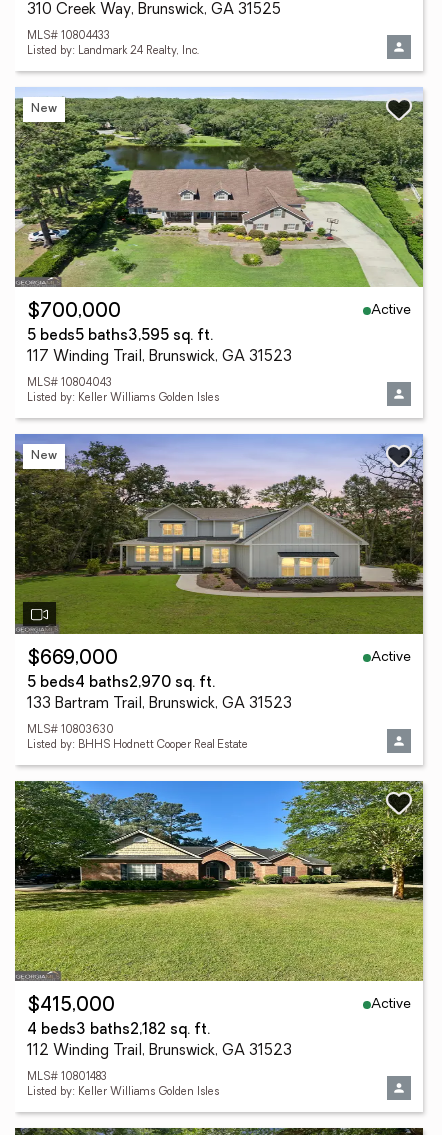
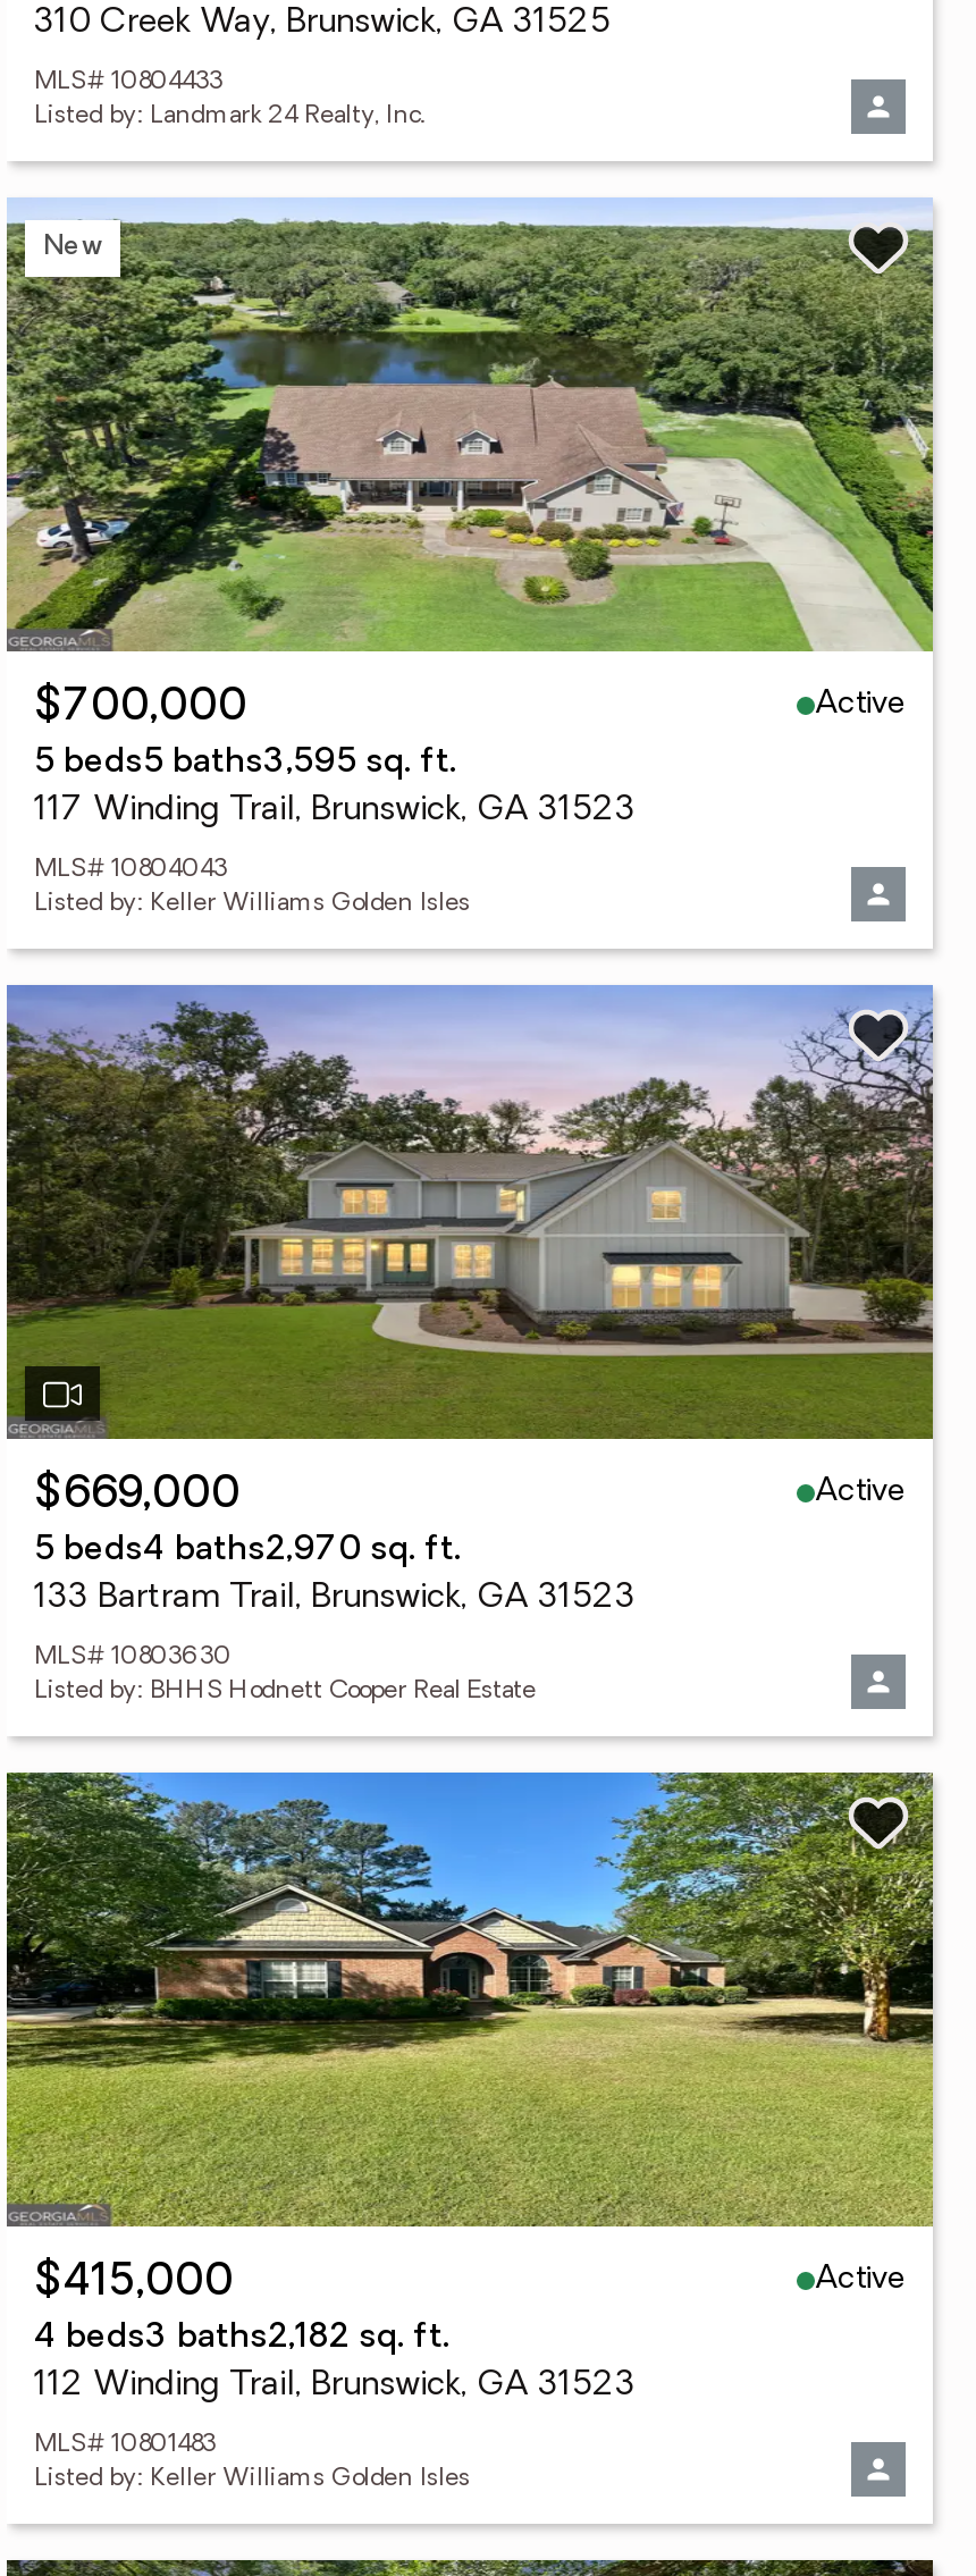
[31,449,57,461] New -> none

